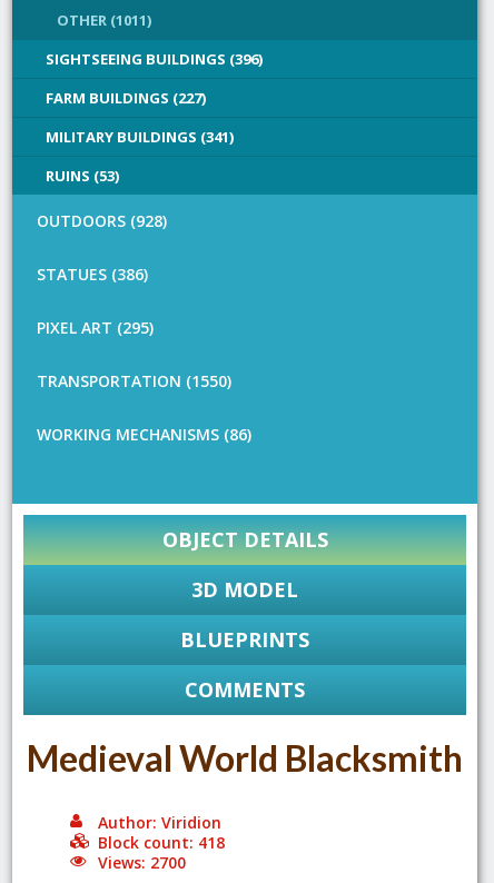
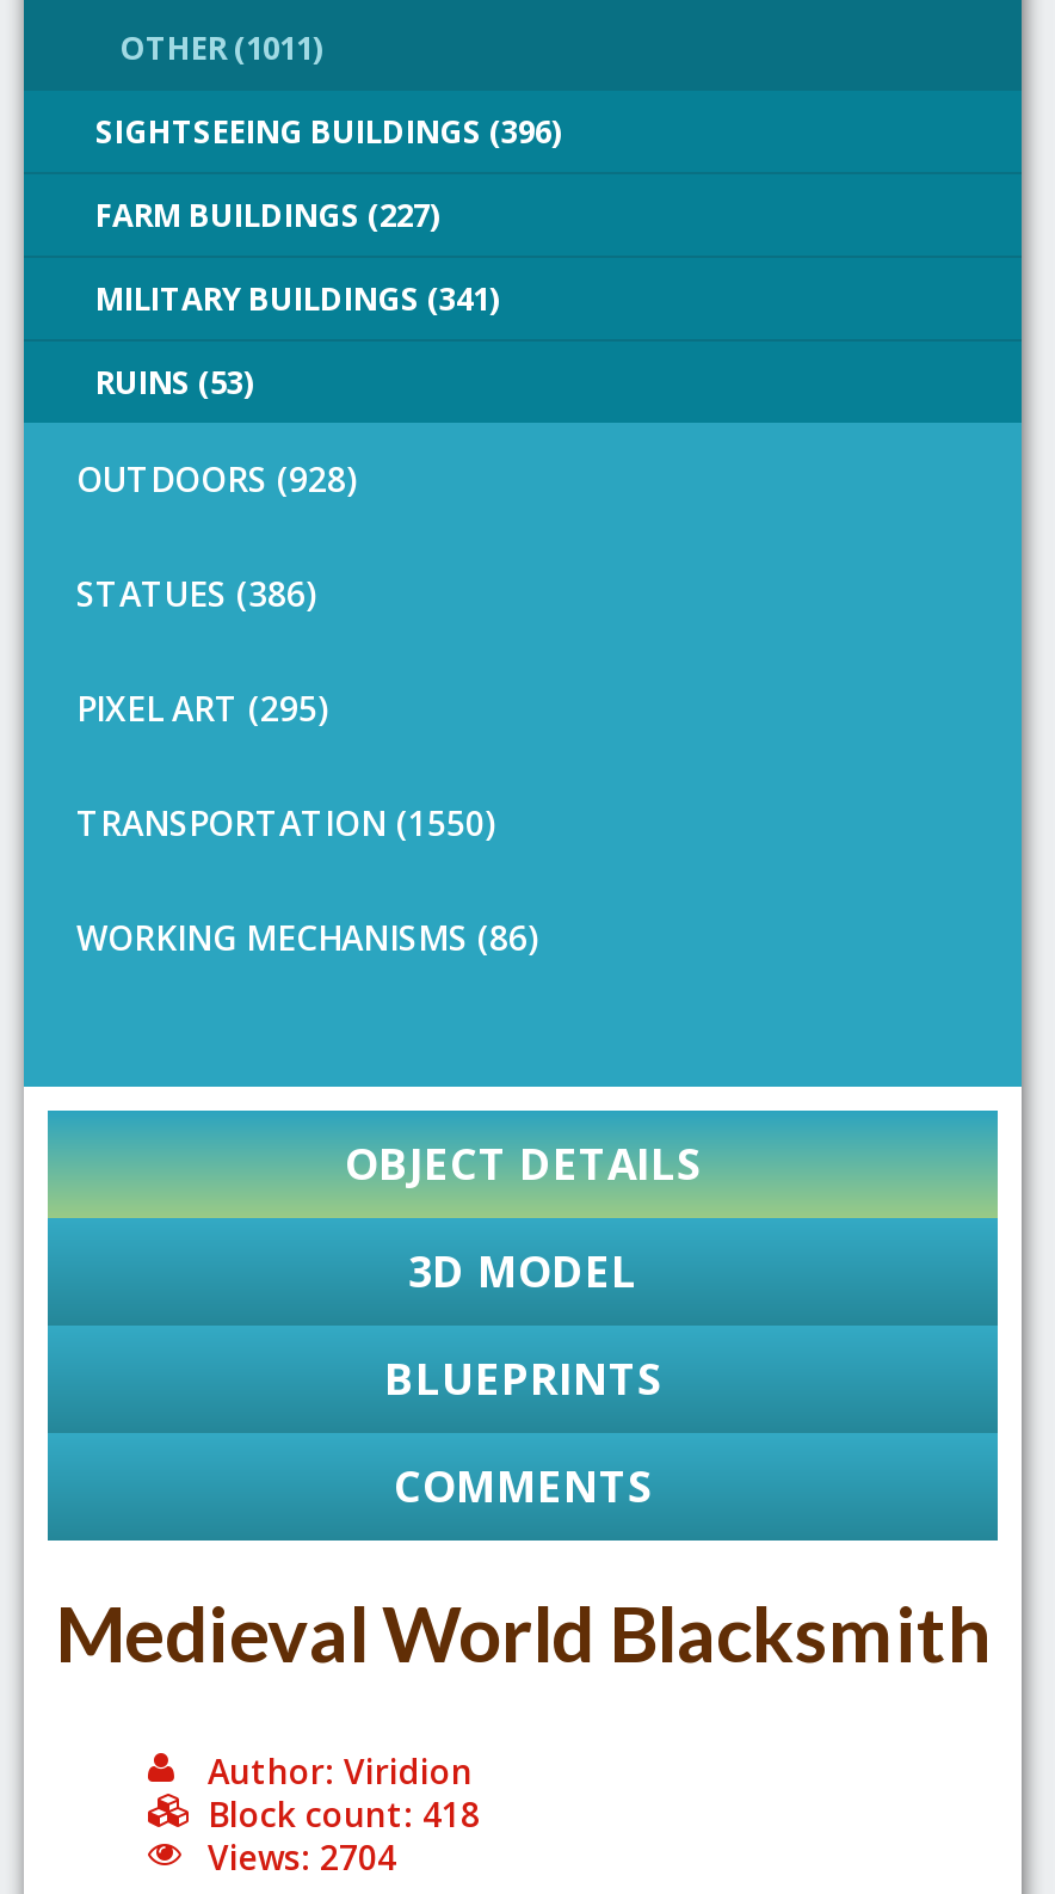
[98,852,186,873] Views: 2700 -> [208,1834,396,1880] Views: 2704

